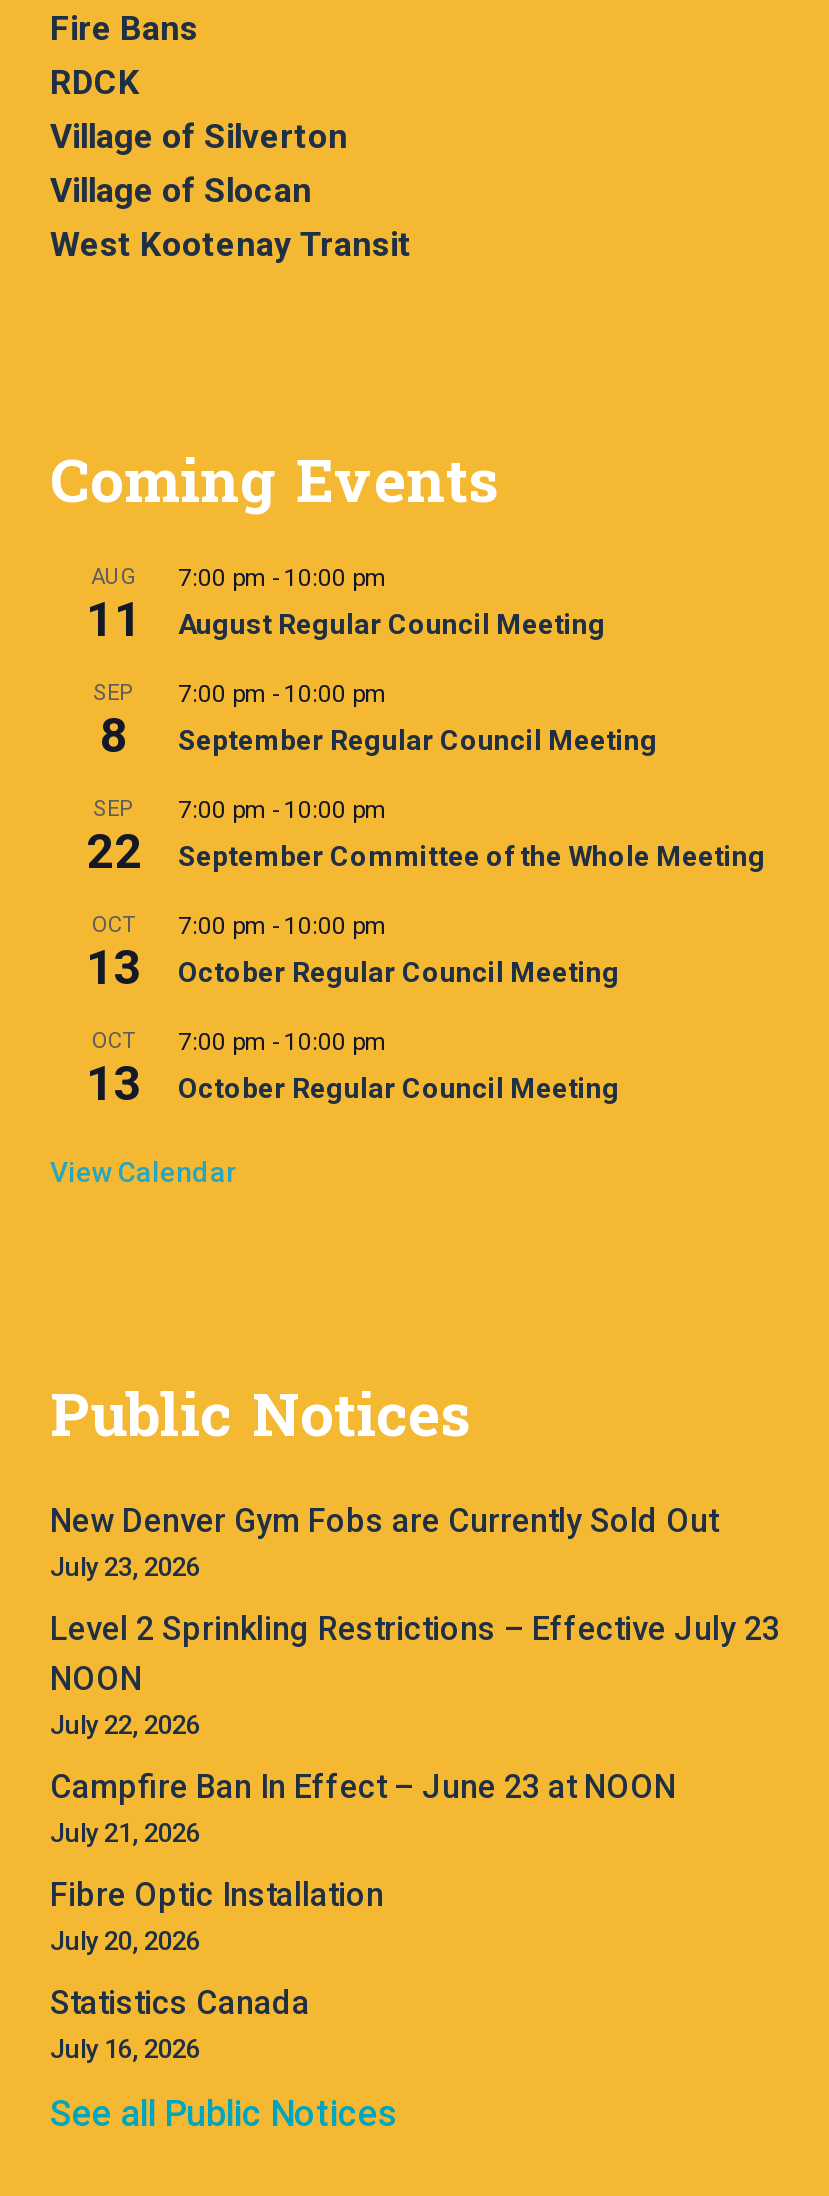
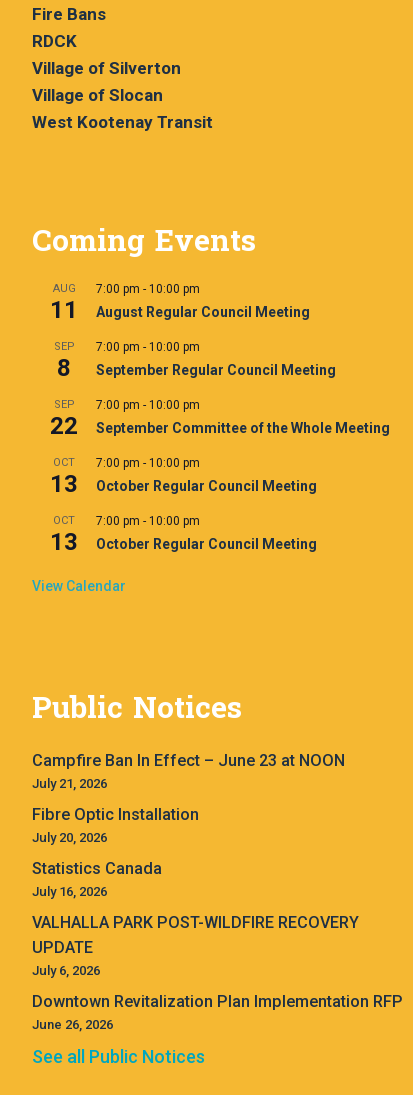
[50,1502,780,1740] New Denver Gym Fobs are Currently Sold Out | July 23, 2026 | Level 2 Sprinkling Restrictions – Effective July 23 | NOON | July 22, 2026 -> none
moved [50,1768,676,2064] -> [32,751,345,899]: Campfire Ban In Effect – June 23 at NOON | July 21, 2026 | Fibre Optic Installation | July 20, 2026 | Statistics Canada | July 16, 2026
none -> [32,913,403,1032] VALHALLA PARK POST-WILDFIRE RECOVERY | UPDATE | July 6, 2026 | Downtown Revitalization Plan Implementation RFP | June 26, 2026

